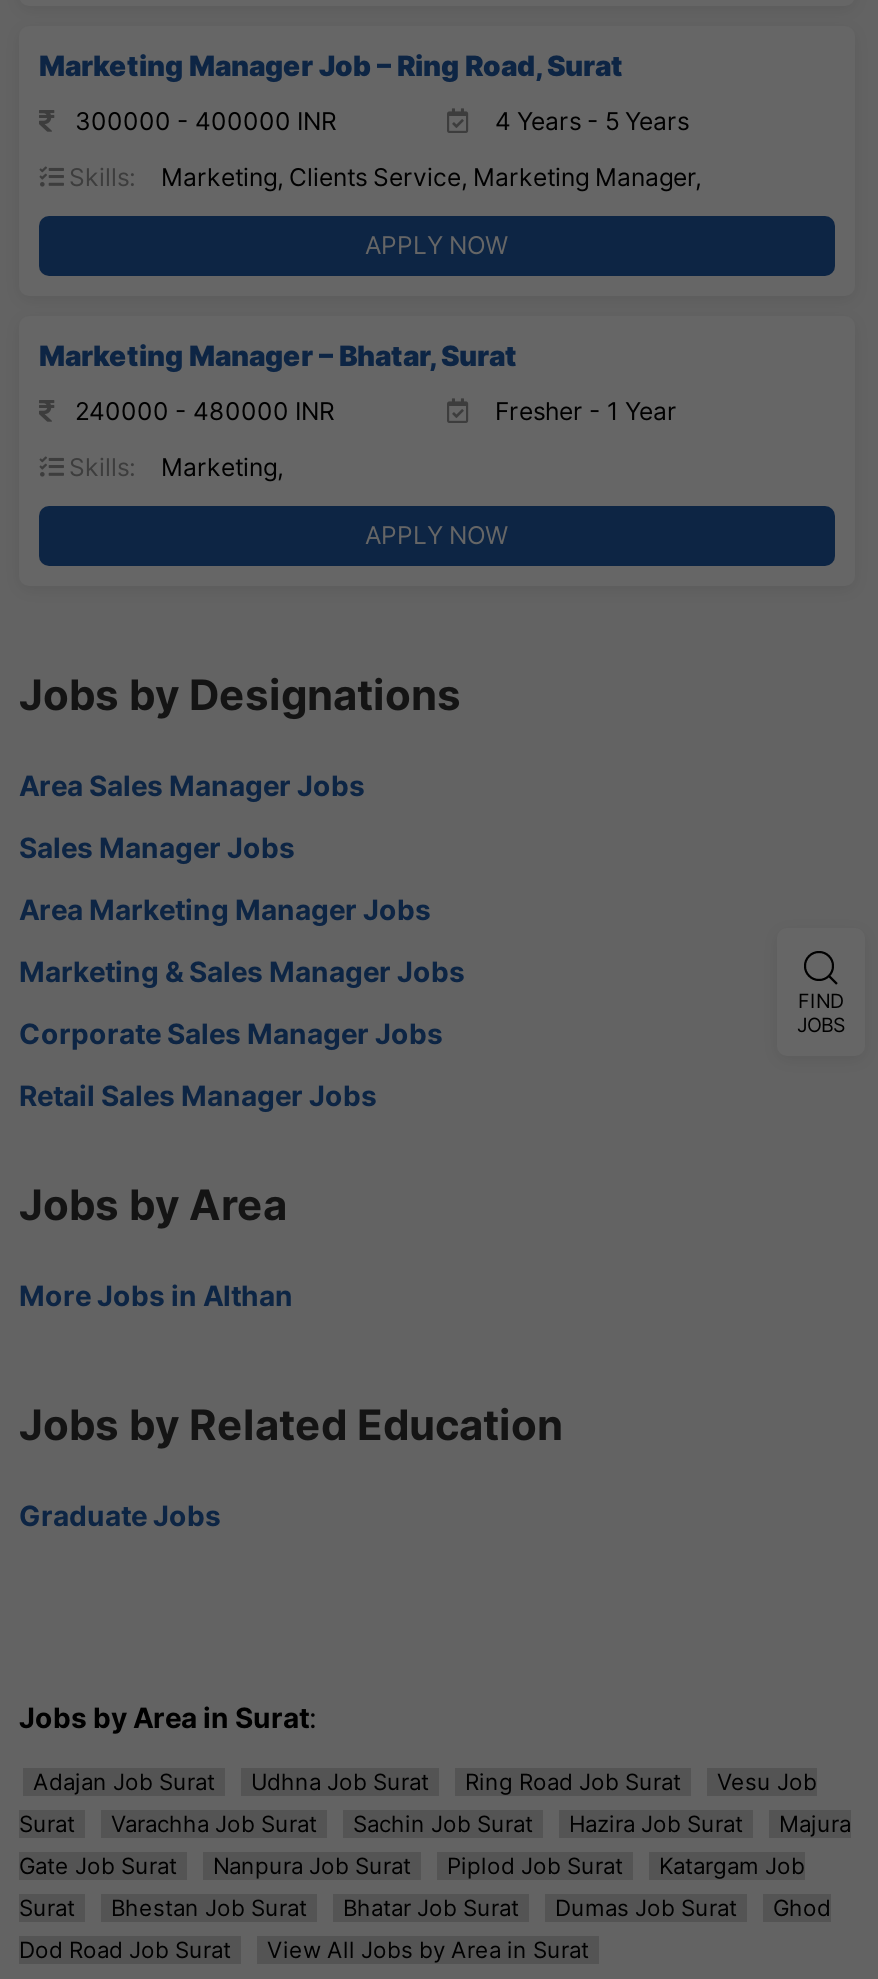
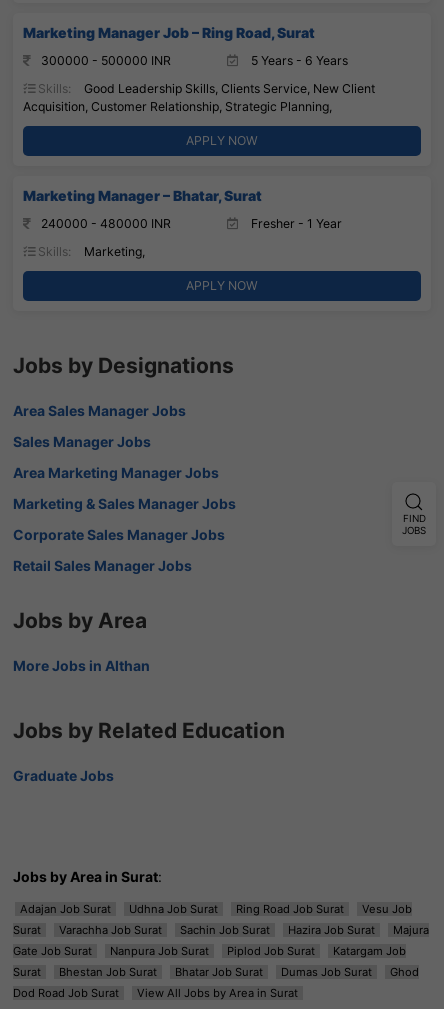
[75,105,337,135] 300000 - 400000 INR -> [41,53,171,68] 300000 - 500000 INR
[489,105,689,135] 4 Years - 5 Years -> [248,53,348,68] 5 Years - 6 Years
[155,161,701,191] Marketing, Clients Service, Marketing Manager, -> [23,81,375,114] Good Leadership Skills, Clients Service, New Client | Acquisition, Customer Relationship, Strategic Planning,

